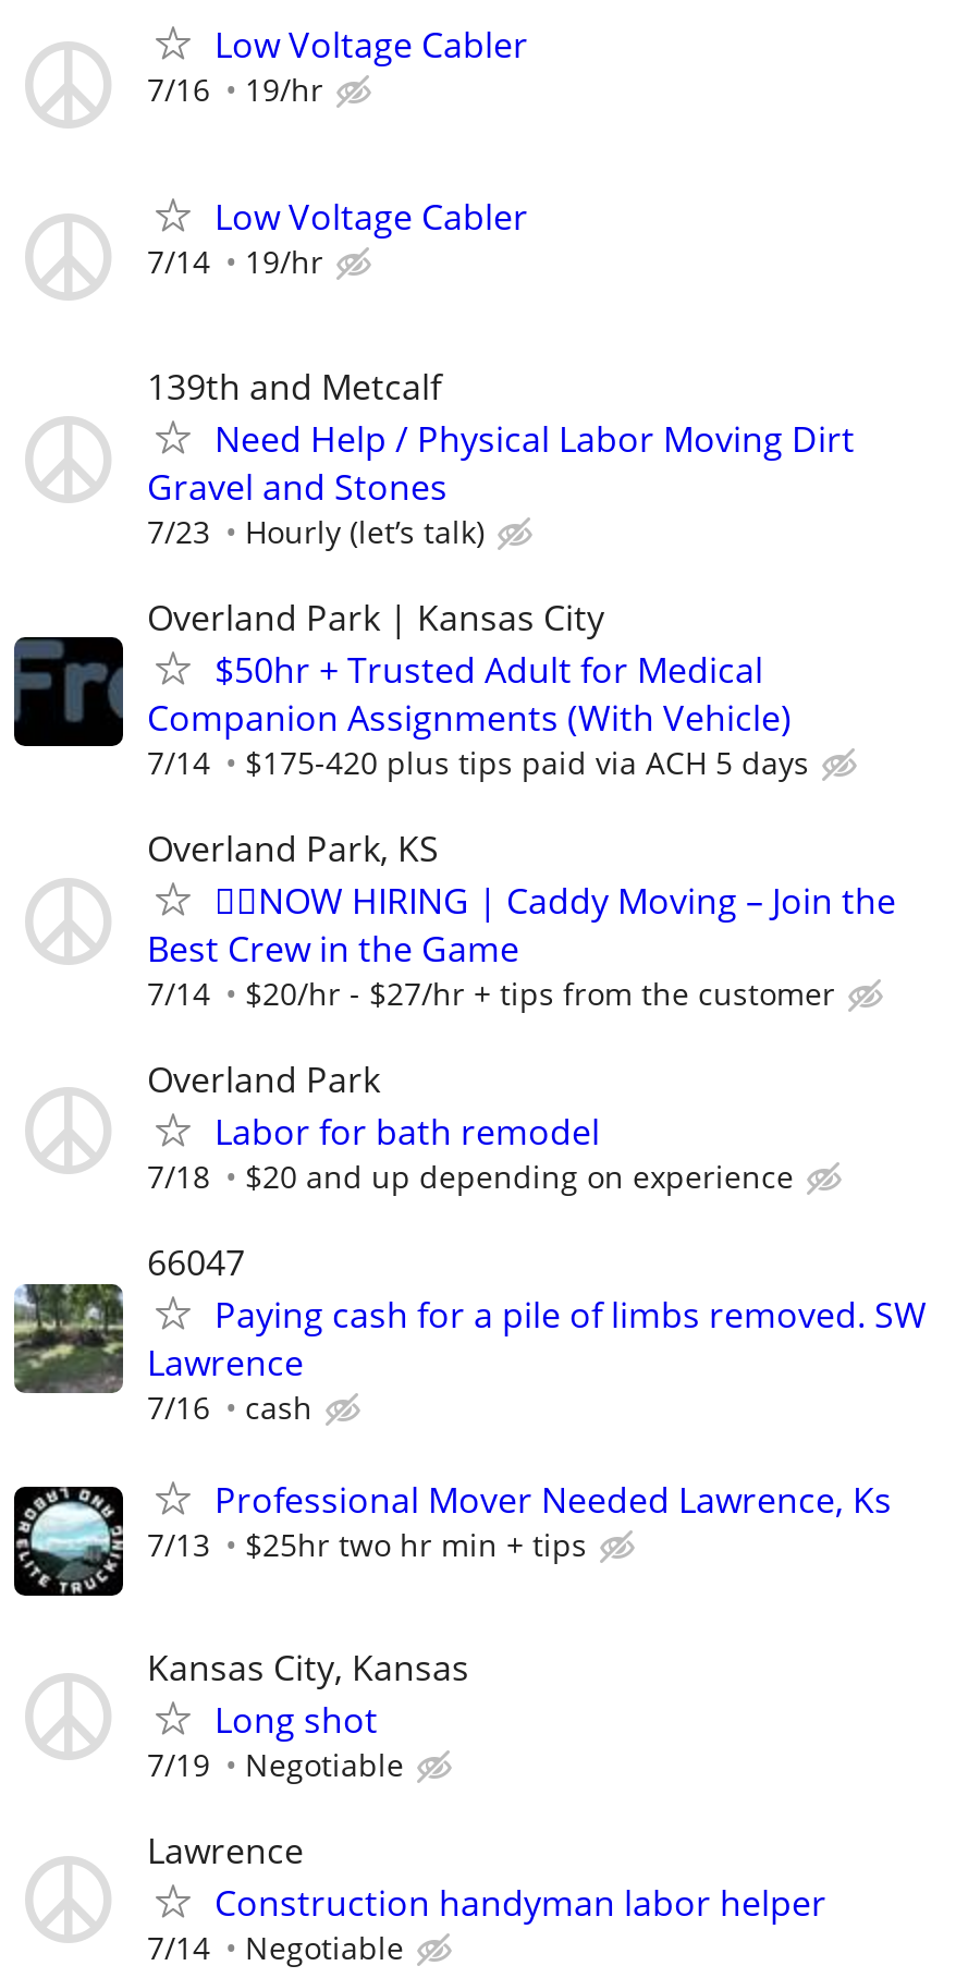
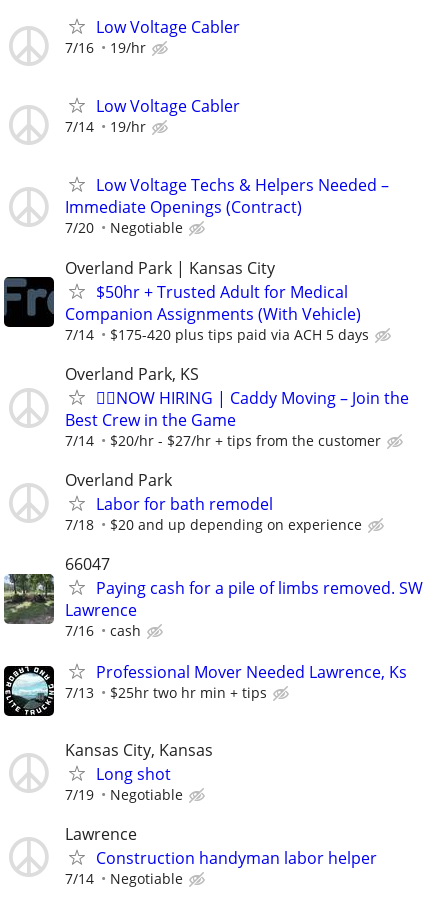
[147,361,855,551] 139th and Metcalf | Need Help / Physical Labor Moving Dirt | Gravel and Stones | 7/23 | Hourly (let’s talk) -> [65,174,389,237] Low Voltage Techs & Helpers Needed – | Immediate Openings (Contract) | 7/20 | Negotiable

